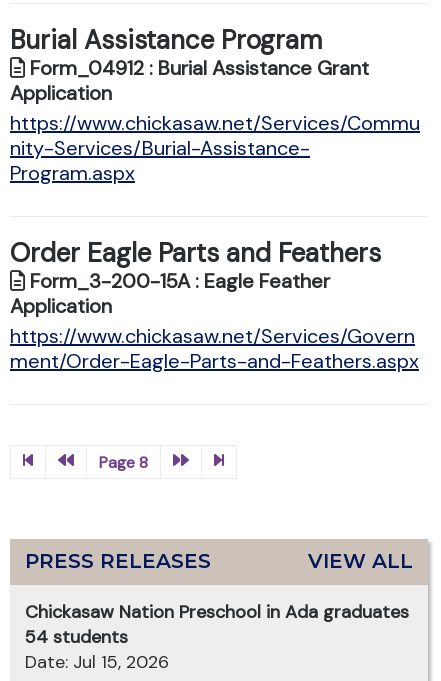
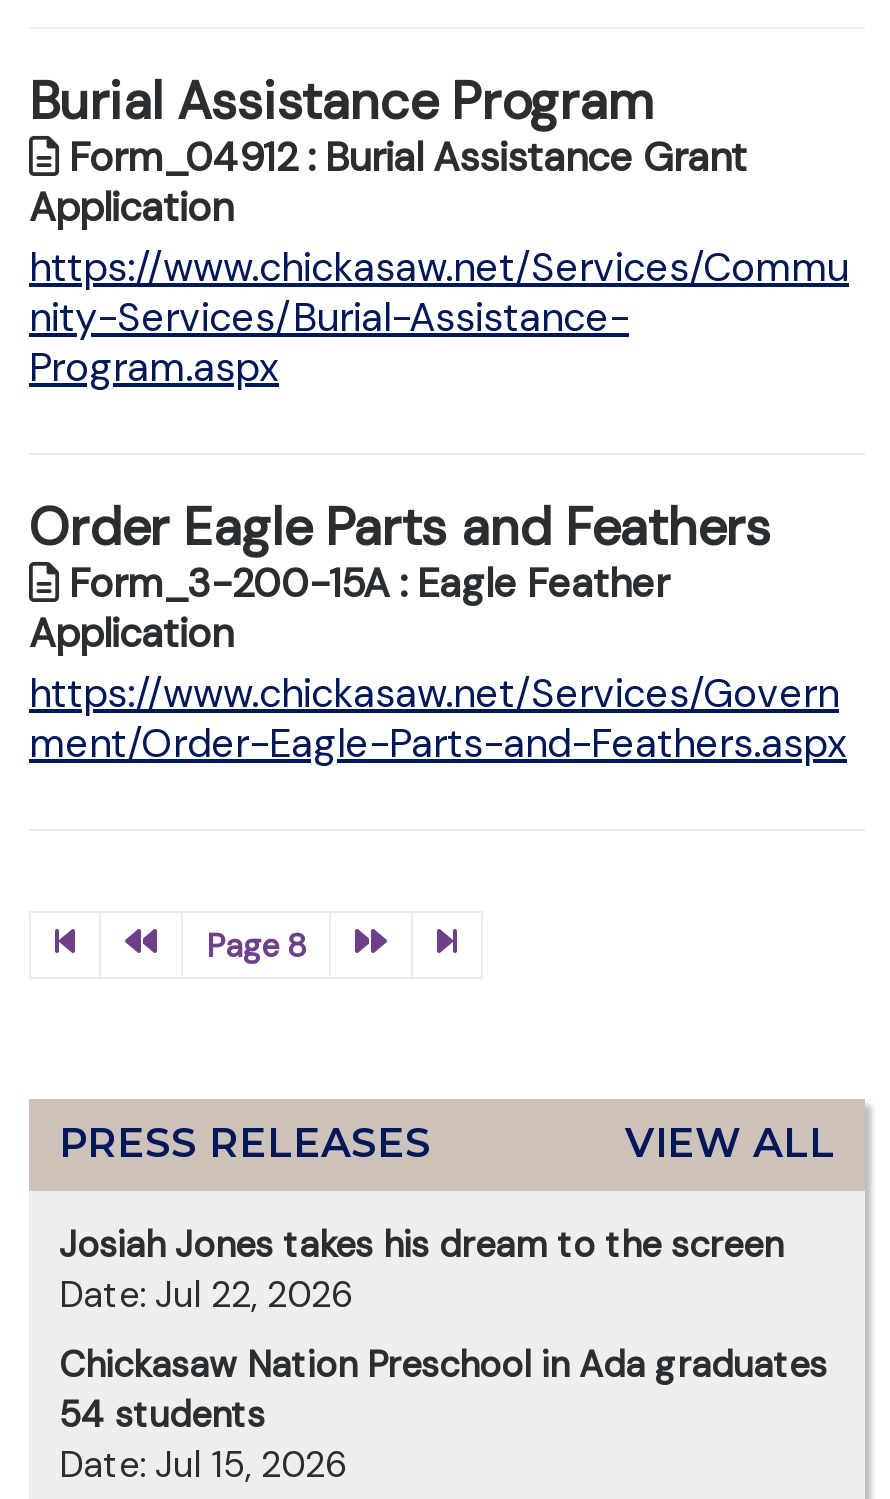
none -> [59,1221,783,1319] Josiah Jones takes his dream to the screen | Date: Jul 22, 2026

